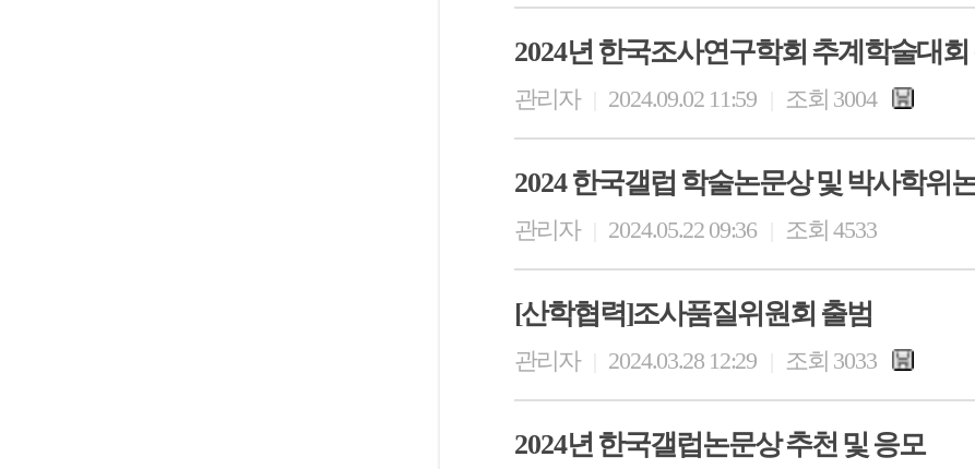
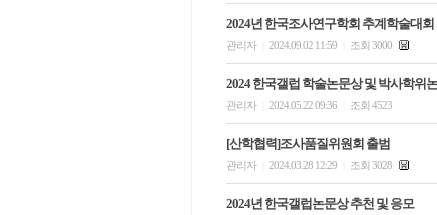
[514,85,881,111] 관리자 2024.09.02 11:59 조회 3004 -> [226,39,394,51] 관리자 2024.09.02 11:59 조회 3000
[514,216,877,242] 관리자 2024.05.22 09:36 조회 4533 -> [226,99,392,111] 관리자 2024.05.22 09:36 조회 4523
[514,347,881,373] 관리자 2024.03.28 12:29 조회 3033 -> [226,159,394,171] 관리자 2024.03.28 12:29 조회 3028

